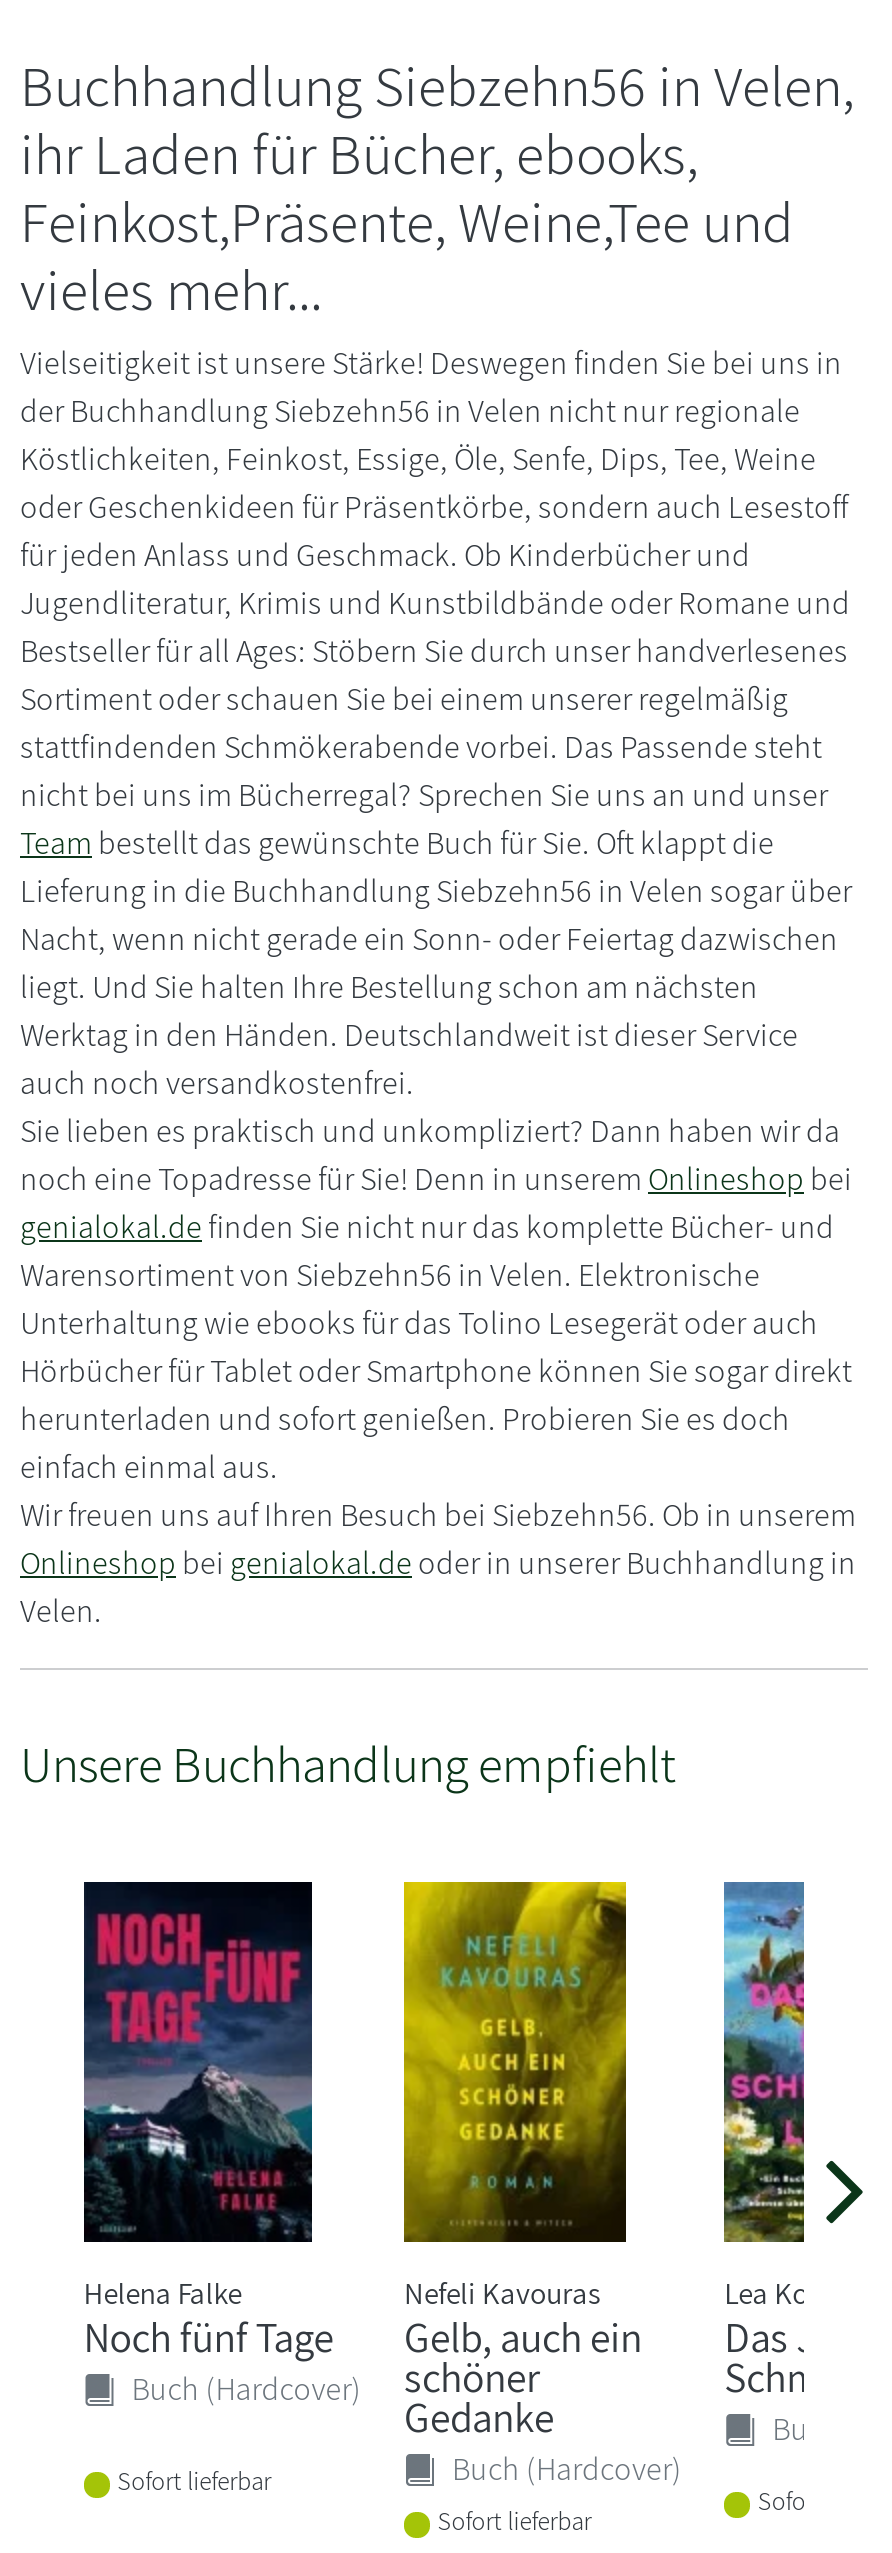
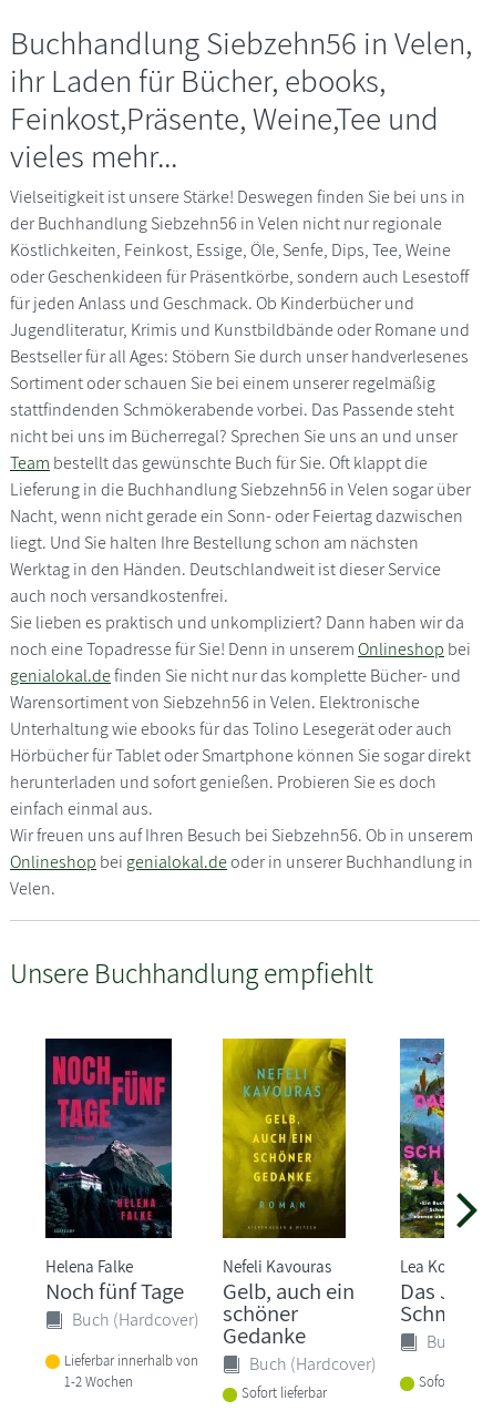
[117,2464,271,2498] Sofort lieferbar -> [64,1351,198,1390] Lieferbar innerhalb von | 1-2 Wochen

